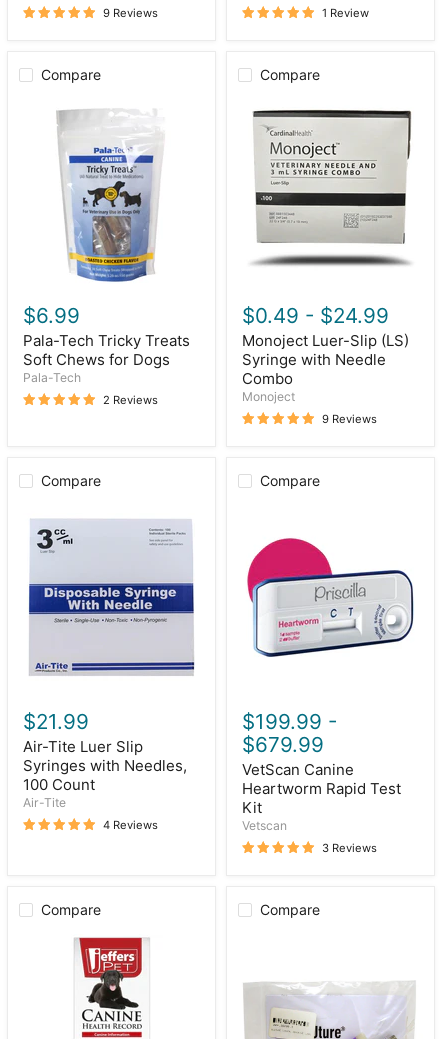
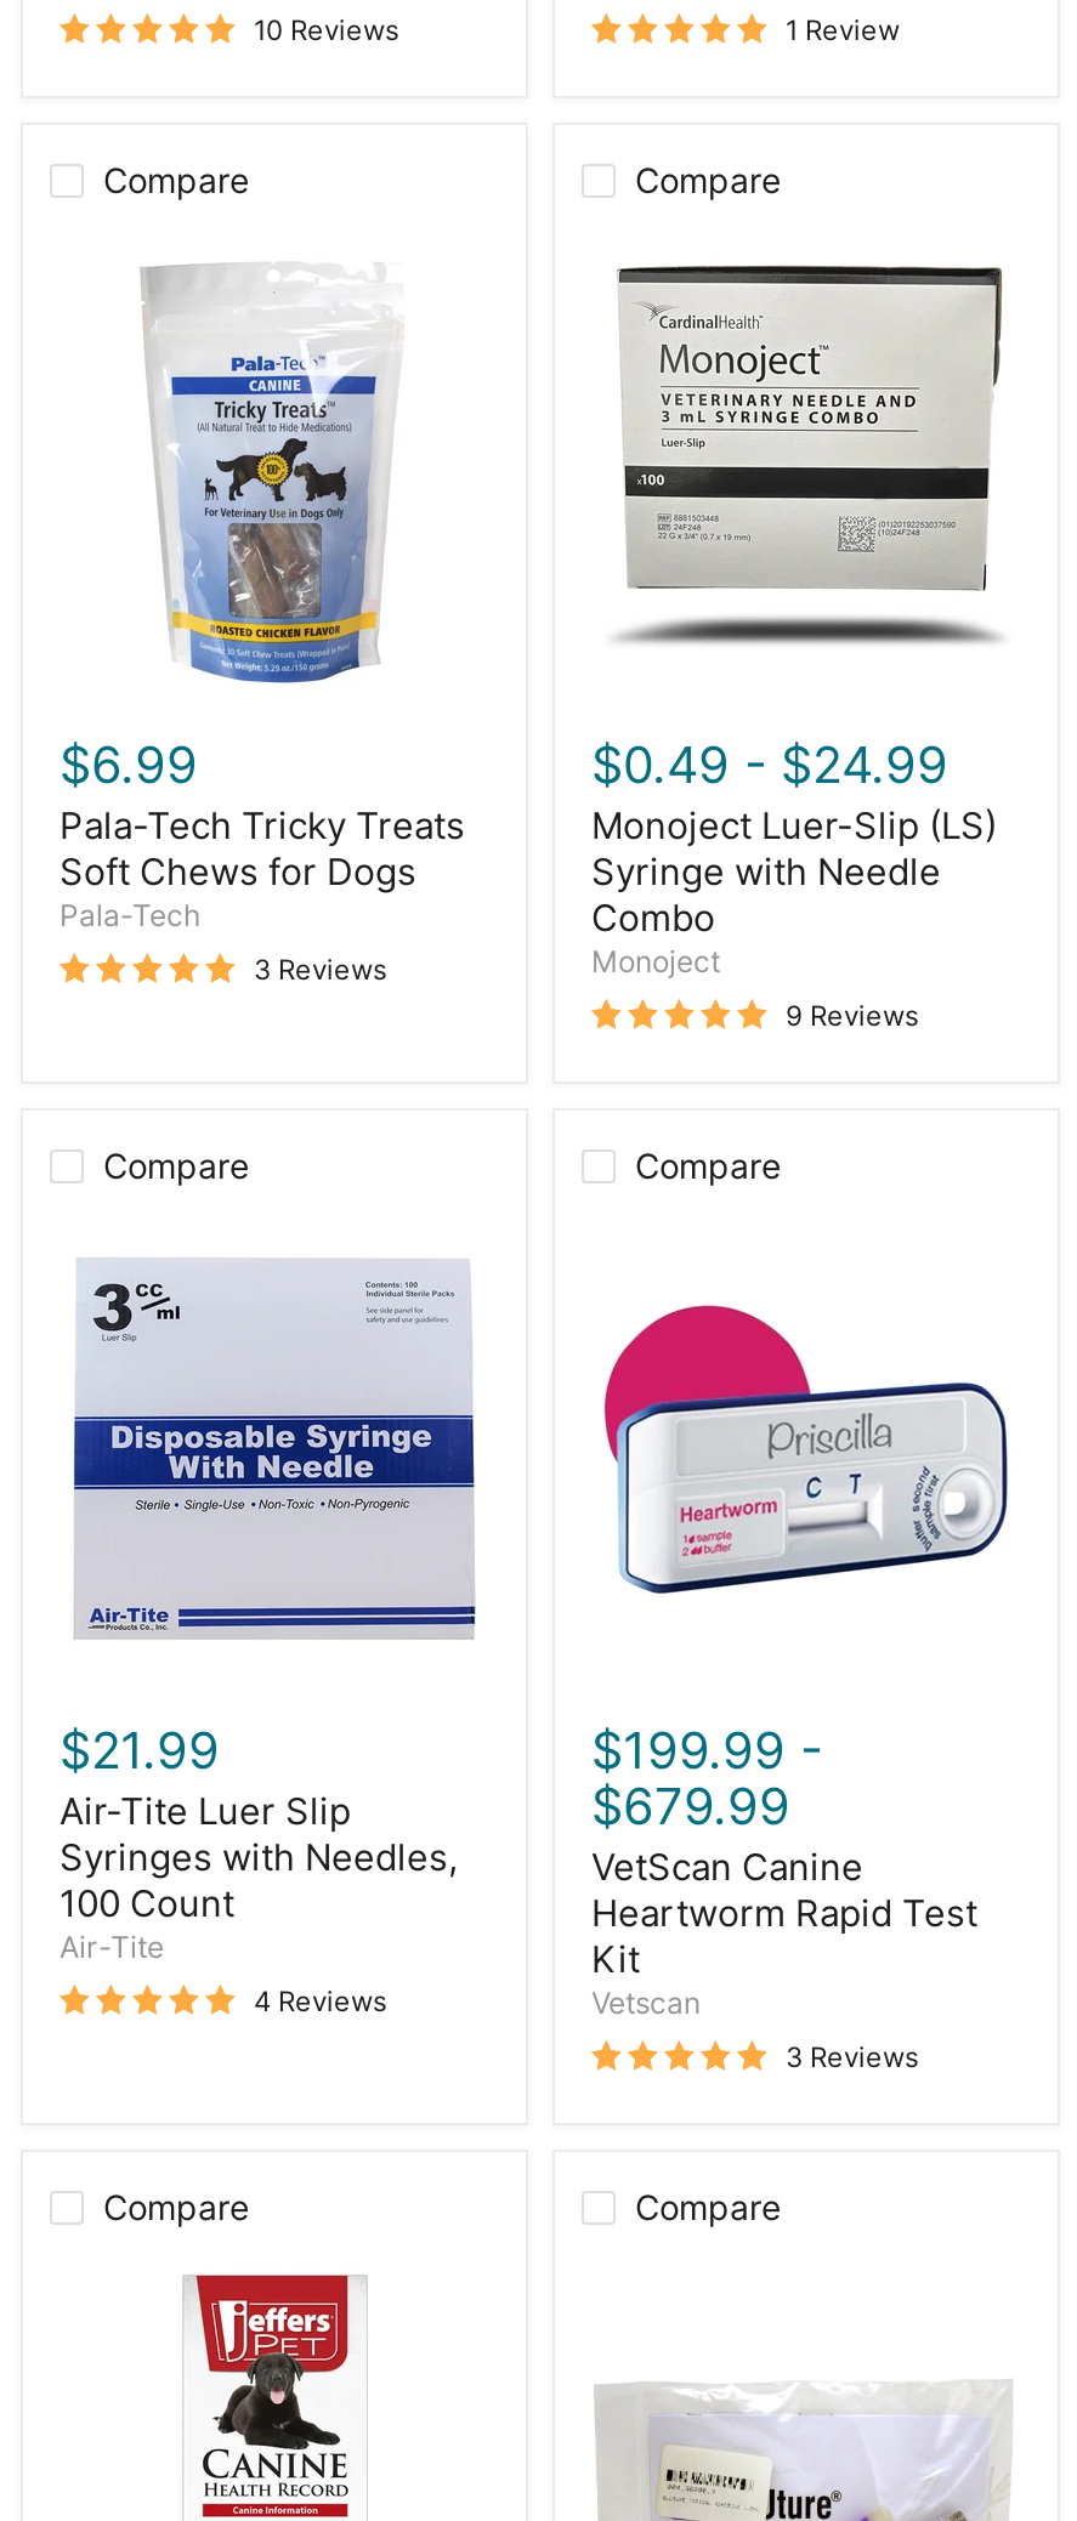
[103,6,158,20] 9 Reviews -> [254,14,399,48] 10 Reviews
[103,393,158,407] 2 Reviews -> [254,953,387,987] 3 Reviews

